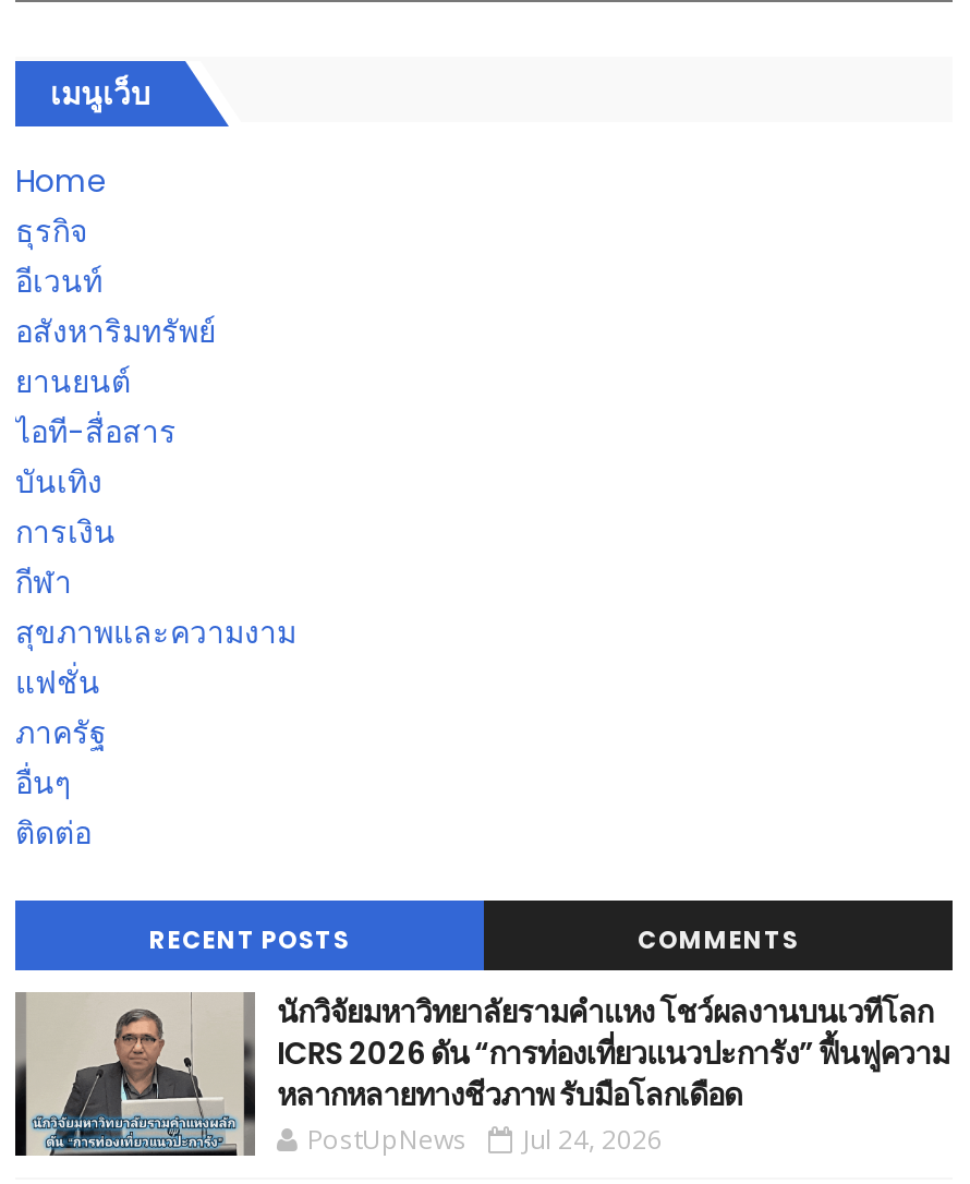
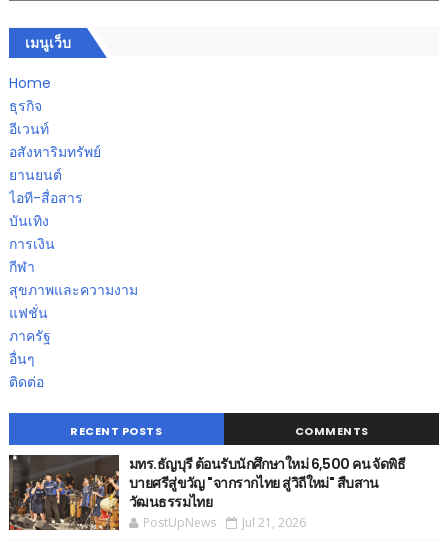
[13,991,949,1158] [image] | นักวิจัยมหาวิทยาลัยรามคำแหง โชว์ผลงานบนเวทีโลก | ICRS 2026 ดัน “การท่องเที่ยวแนวปะการัง” ฟื้นฟูความ | หลากหลายทางชีวภาพ รับมือโลกเดือด -> [8,454,405,531] [image] | มทร.ธัญบุรี ต้อนรับนักศึกษาใหม่ 6,500 คน จัดพิธี | บายศรีสู่ขวัญ "จากรากไทย สู่วิถีใหม่" สืบสาน | วัฒนธรรมไทย
[307,1122,663,1159] PostUpNews Jul 24, 2026 -> [143,514,306,531] PostUpNews Jul 21, 2026

